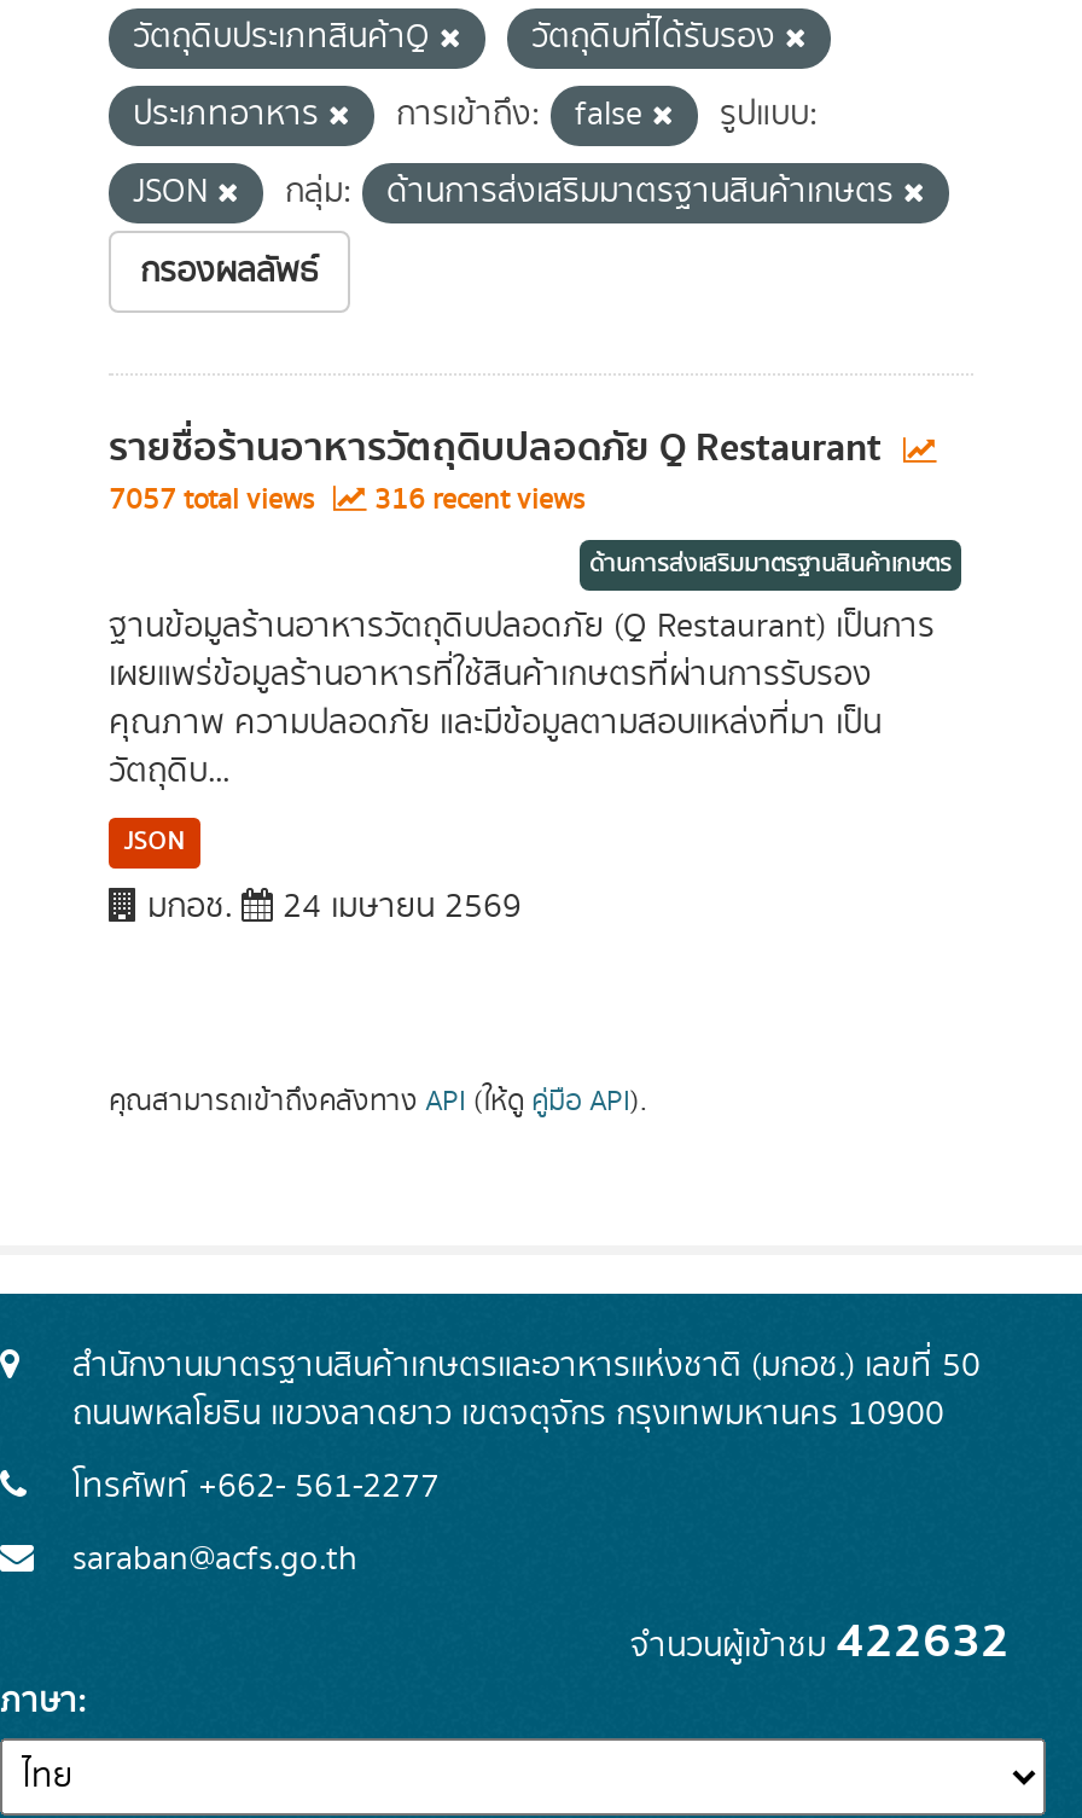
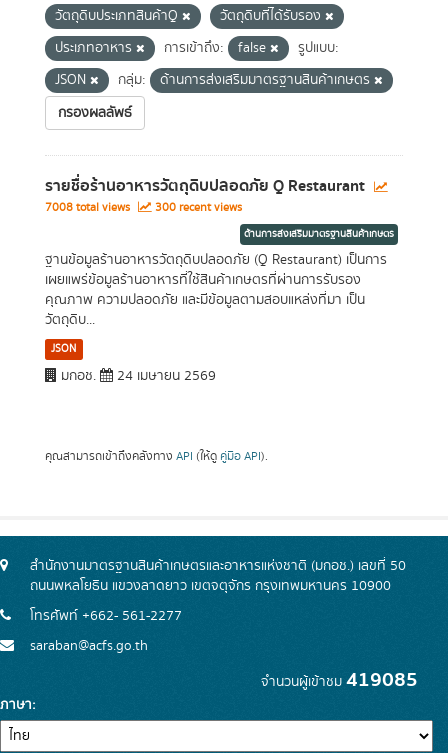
[109,480,321,521] 7057 total views -> [45,199,133,216] 7008 total views
[367,480,584,521] 316 recent views -> [152,199,242,216] 300 recent views
[630,1603,1010,1680] จำนวนผู้เข้าชม422632 -> [261,664,418,696] จำนวนผู้เข้าชม419085

